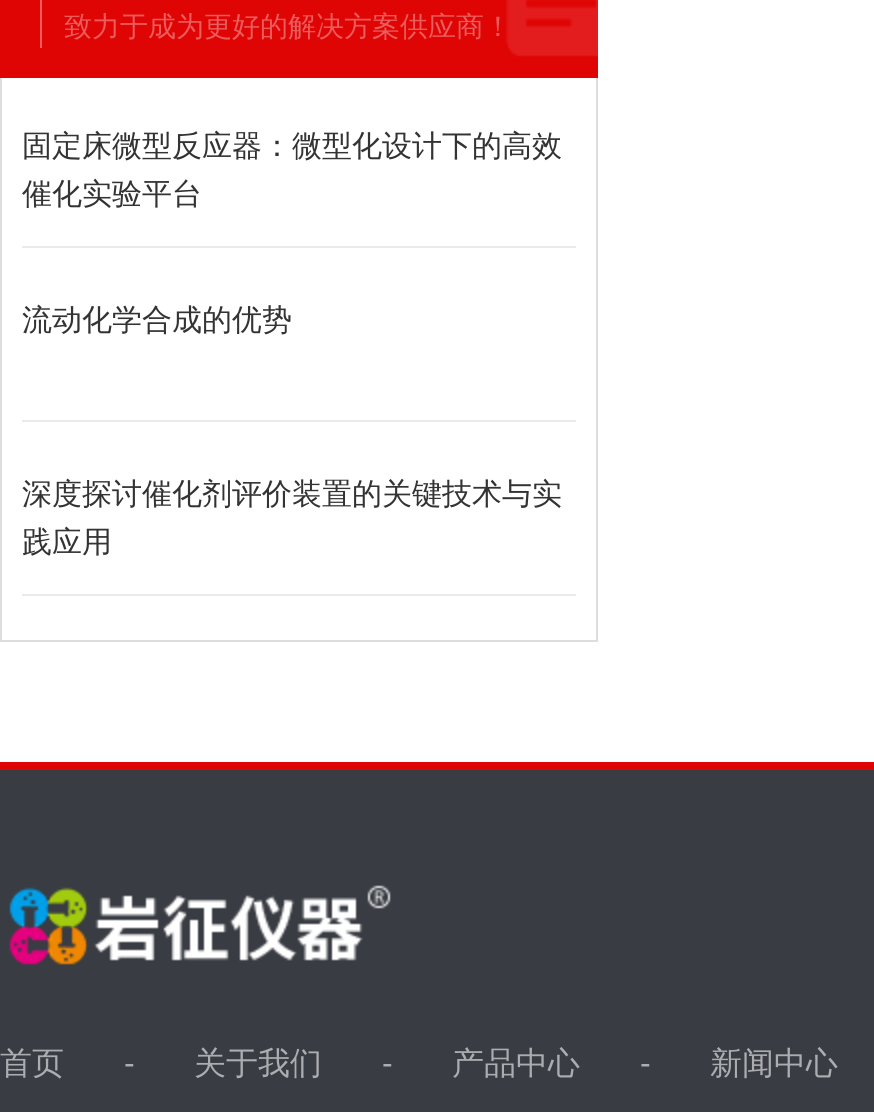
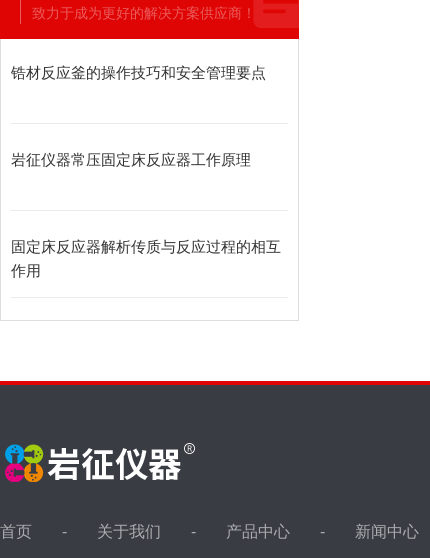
[22,128,562,210] 固定床微型反应器：微型化设计下的高效 | 催化实验平台 -> [11,64,266,81] 锆材反应釜的操作技巧和安全管理要点
[22,302,292,336] 流动化学合成的优势 -> [11,151,251,168] 岩征仪器常压固定床反应器工作原理
[22,476,562,558] 深度探讨催化剂评价装置的关键技术与实 | 践应用 -> [11,238,281,279] 固定床反应器解析传质与反应过程的相互 | 作用

